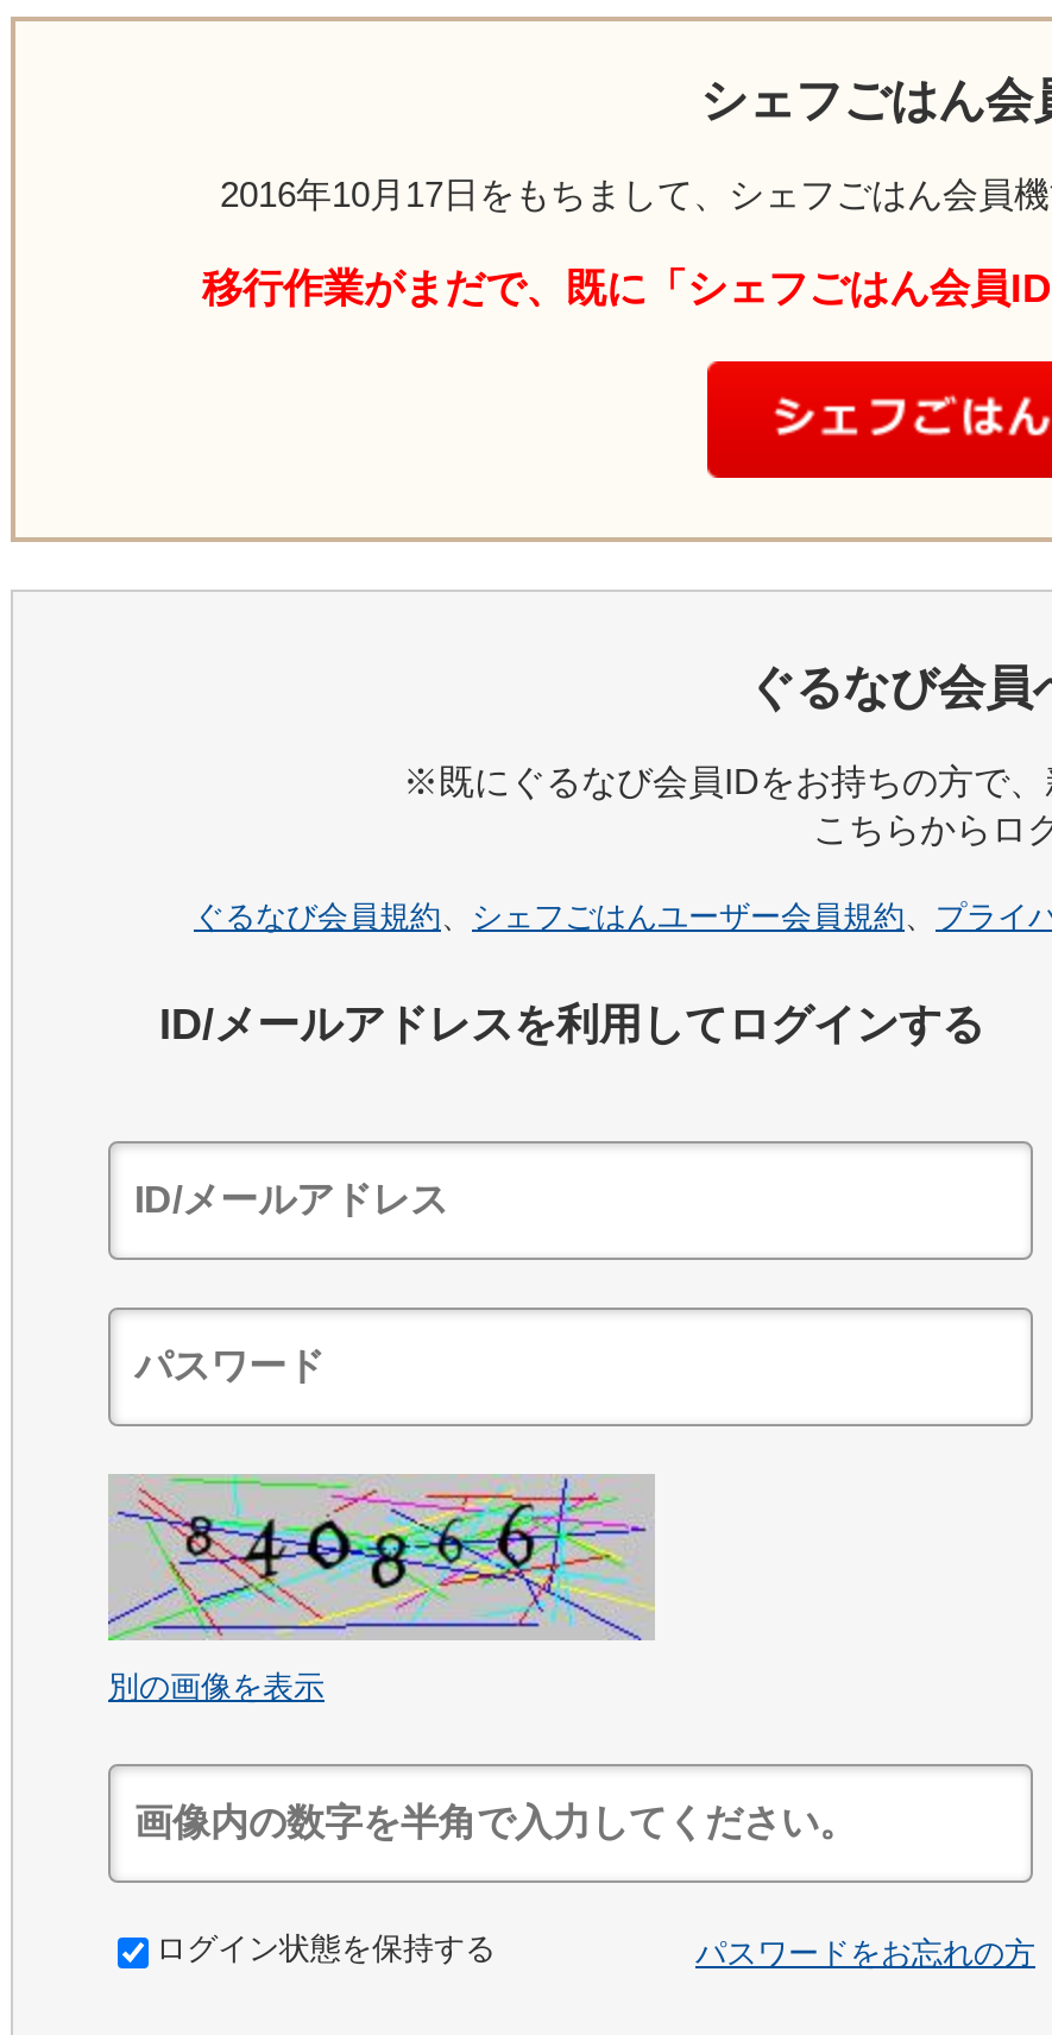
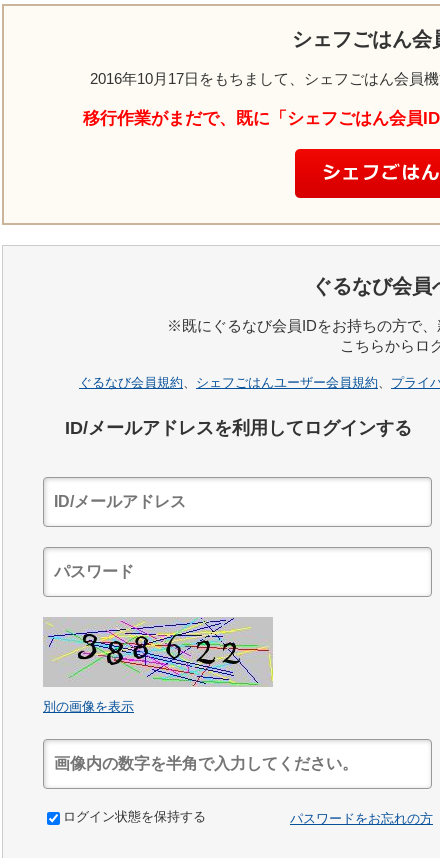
[111,1476,655,1640] [image] -> [48,618,273,687] [image]

